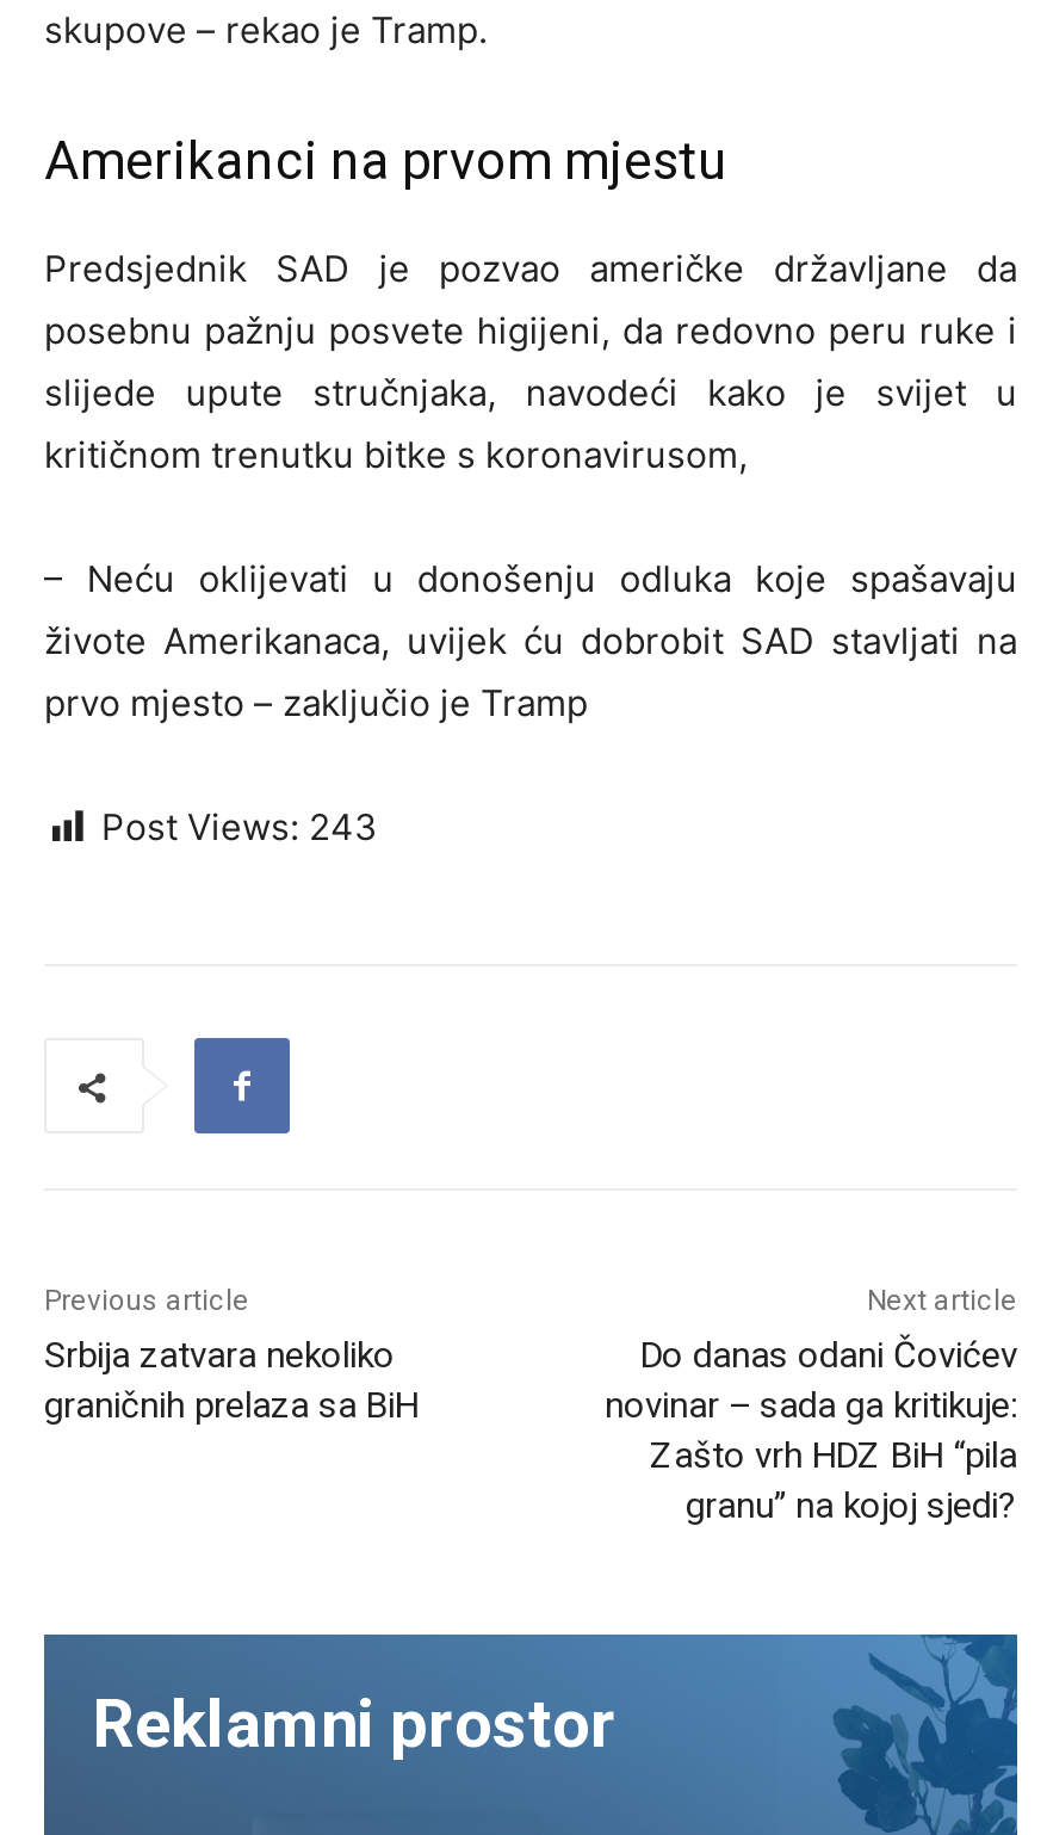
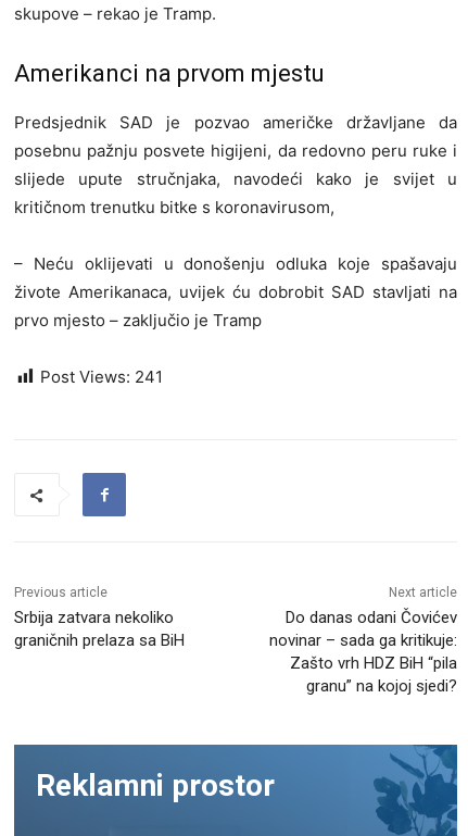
[101,804,378,850] Post Views: 243 -> [40,366,163,387] Post Views: 241

